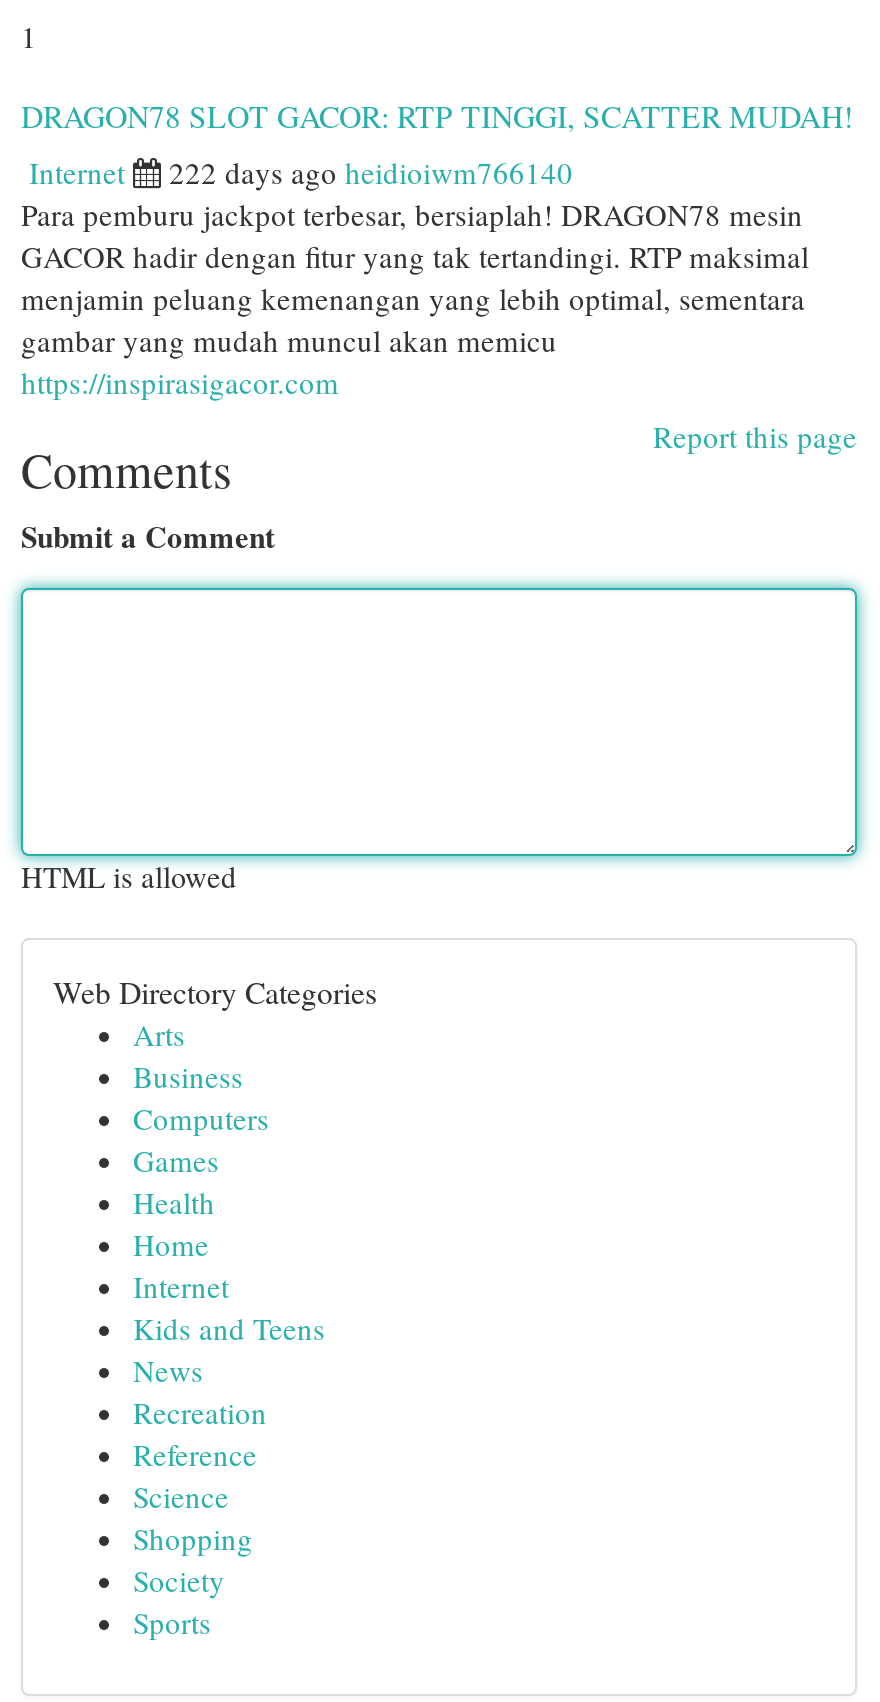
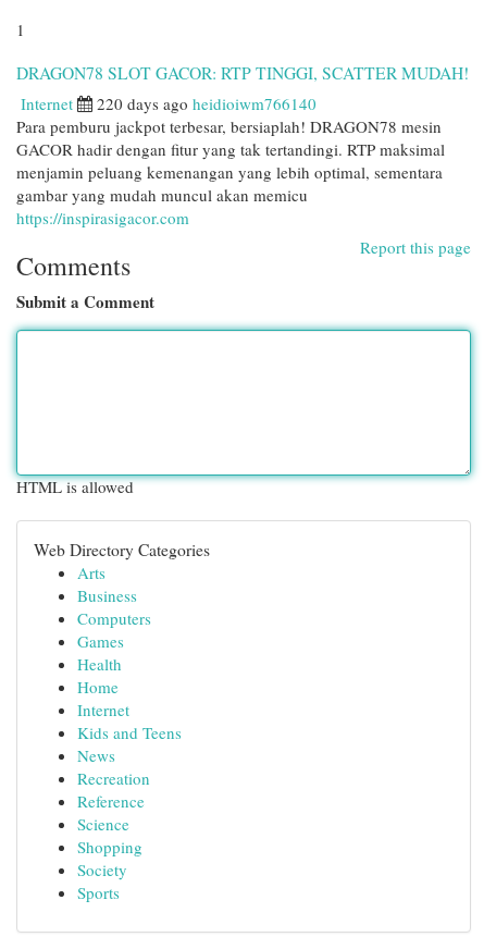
[169,152,573,192] 222 days ago heidioiwm766140 -> [97,93,317,114] 220 days ago heidioiwm766140

